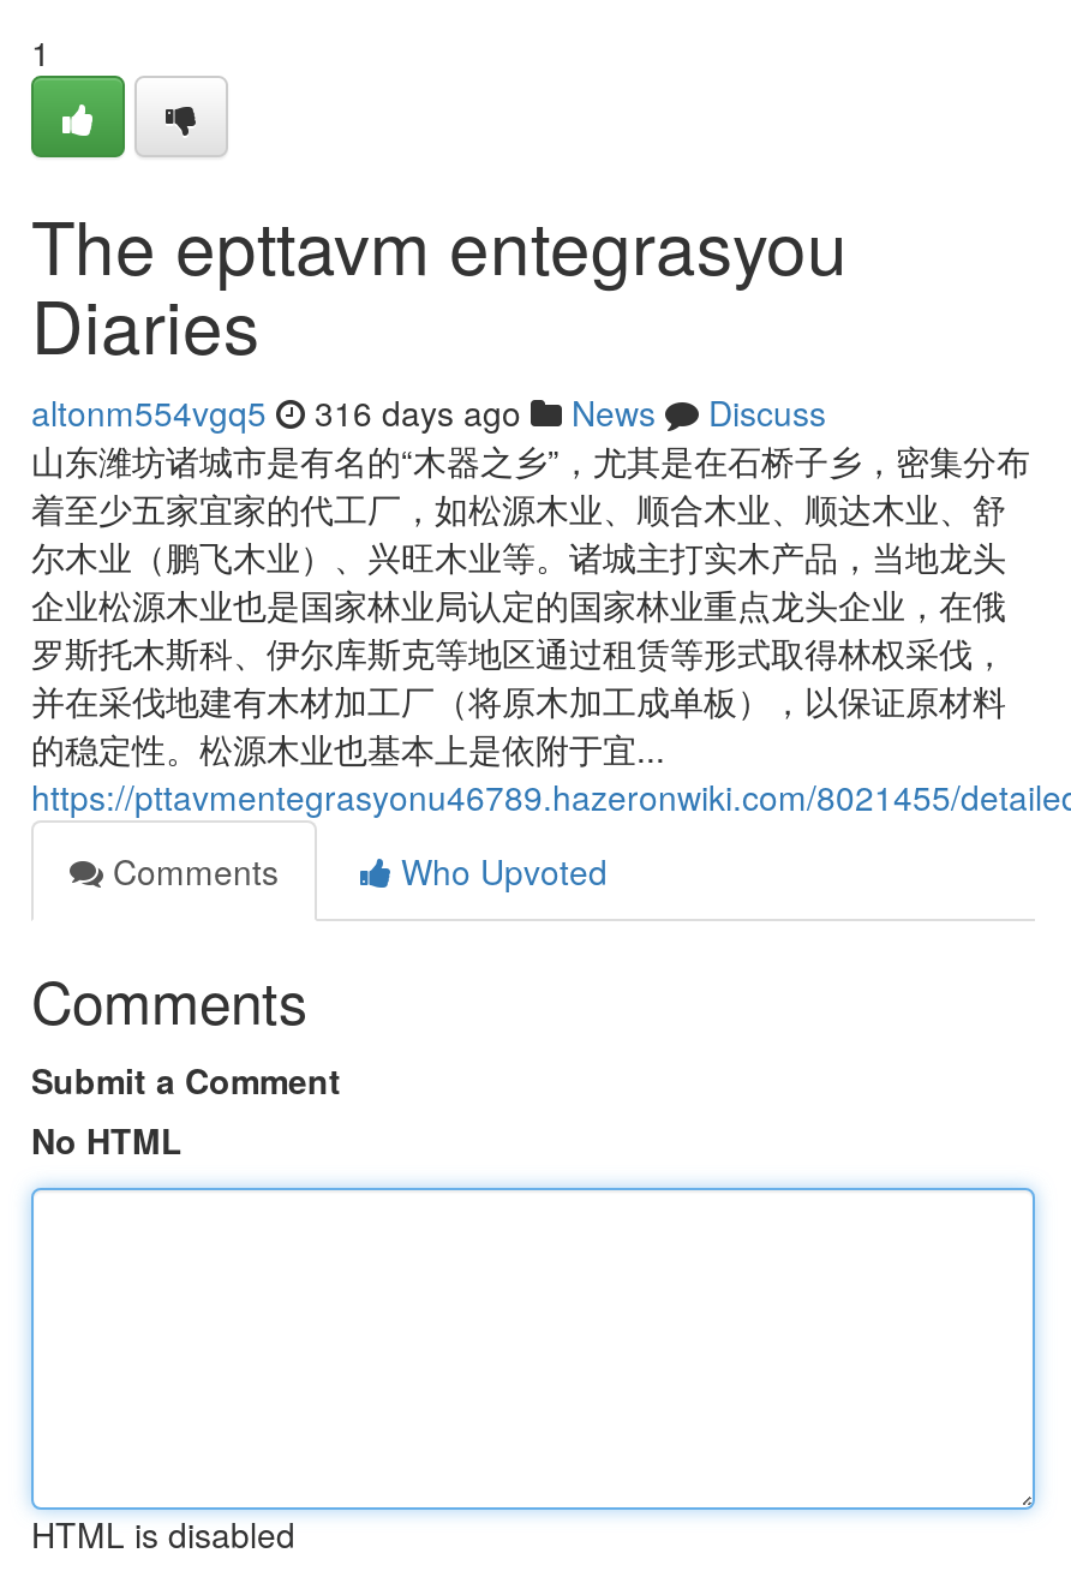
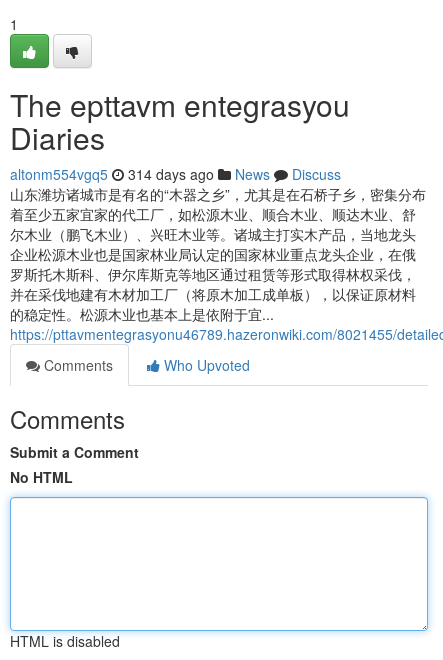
[31,388,826,436] altonm554vgq5 316 days ago News Discuss -> [10,164,341,184] altonm554vgq5 314 days ago News Discuss

